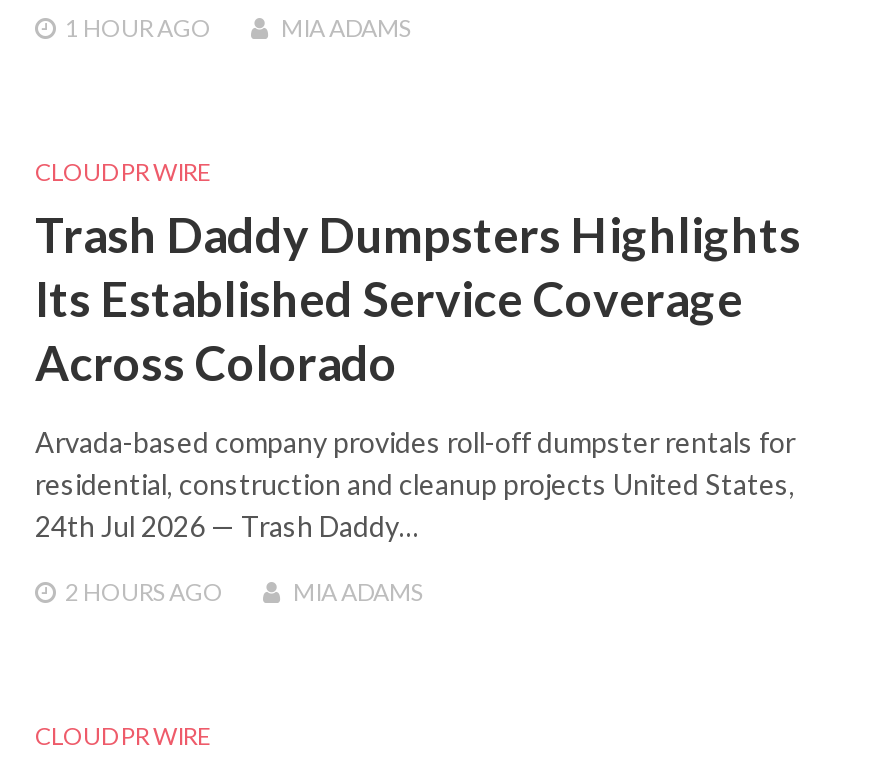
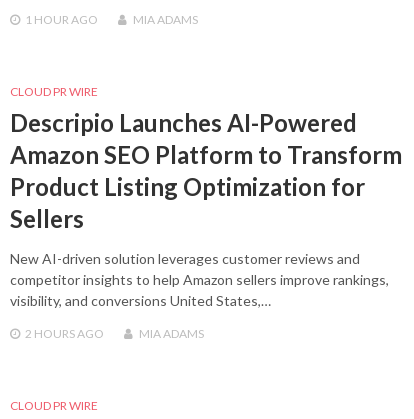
[35,204,801,390] Trash Daddy Dumpsters Highlights | Its Established Service Coverage | Across Colorado -> [10,108,402,233] Descripio Launches AI-Powered | Amazon SEO Platform to Transform | Product Listing Optimization for | Sellers
[35,424,795,542] Arvada-based company provides roll-off dumpster rentals for | residential, construction and cleanup projects United States, | 24th Jul 2026 — Trash Daddy… -> [10,250,389,309] New AI-driven solution leverages customer reviews and | competitor insights to help Amazon sellers improve rankings, | visibility, and conversions United States,…

